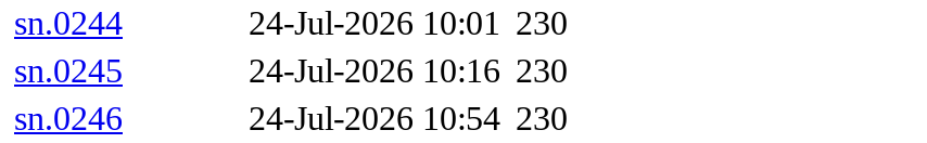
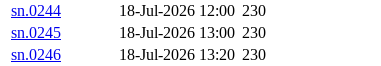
[249,5,568,42] 24-Jul-2026 10:01 230 -> [119,2,266,19] 18-Jul-2026 12:00 230
[249,53,568,90] 24-Jul-2026 10:16 230 -> [119,24,266,41] 18-Jul-2026 13:00 230
[249,101,568,137] 24-Jul-2026 10:54 230 -> [119,46,266,63] 18-Jul-2026 13:20 230

